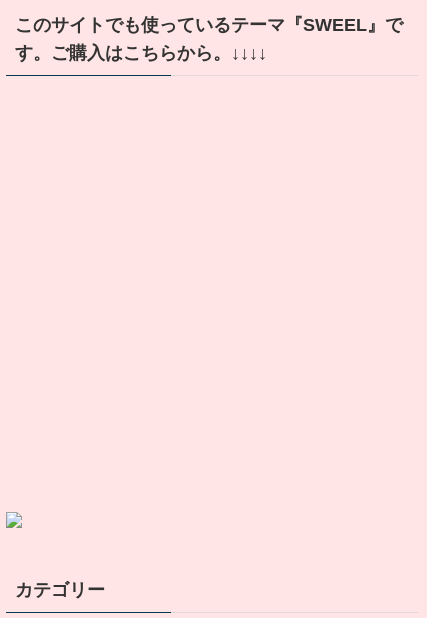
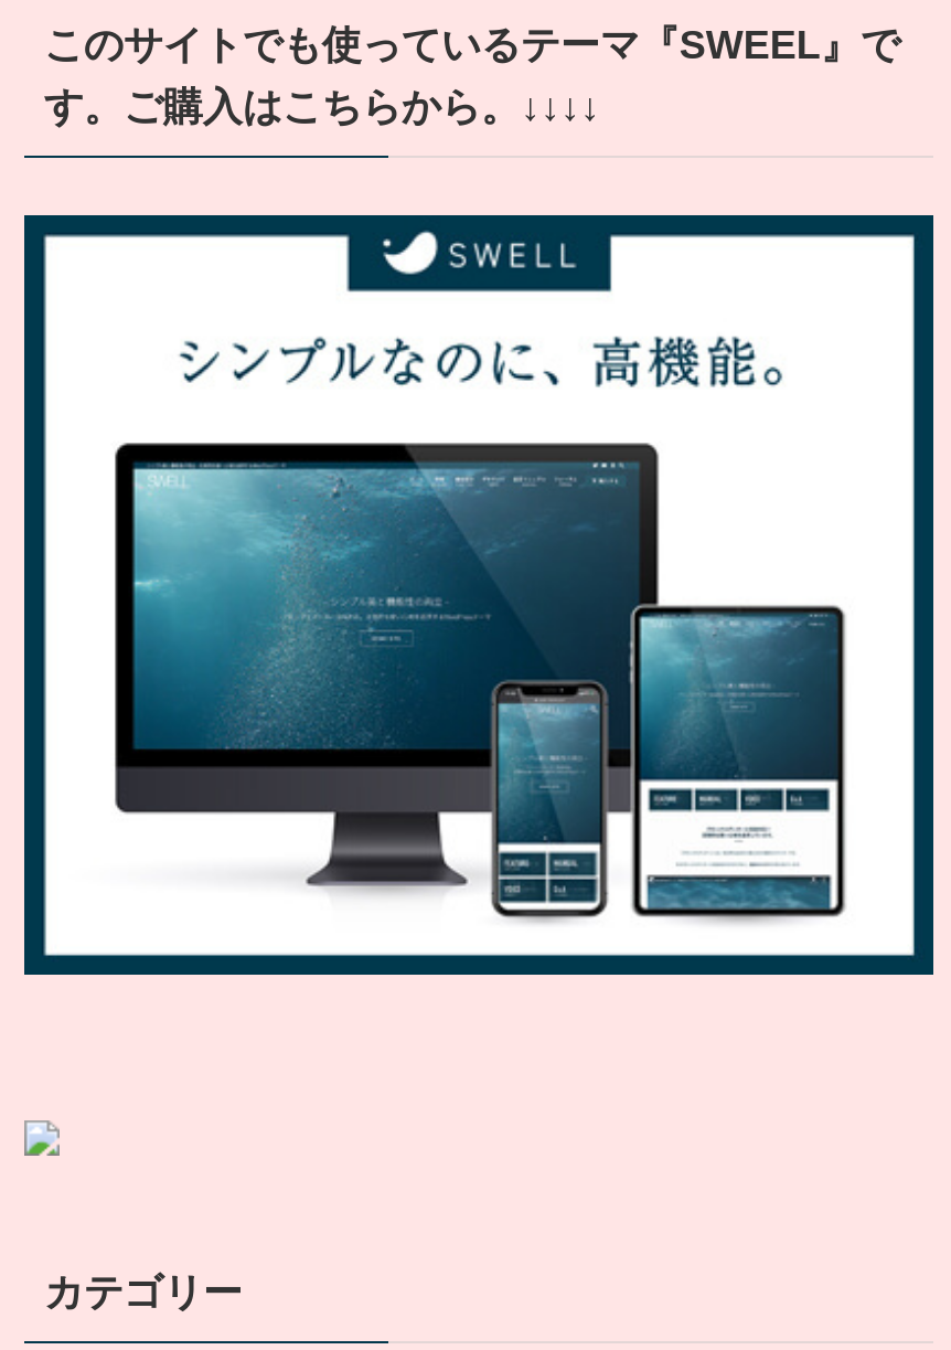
none -> [22,213,936,977] [image]

